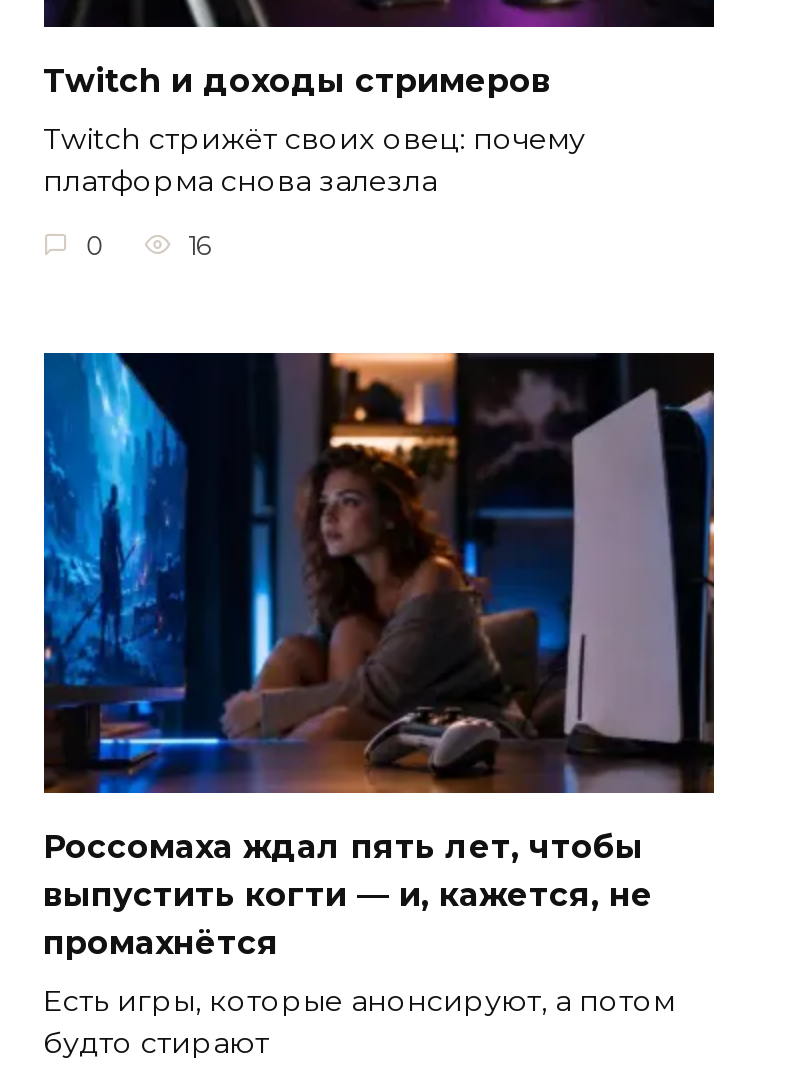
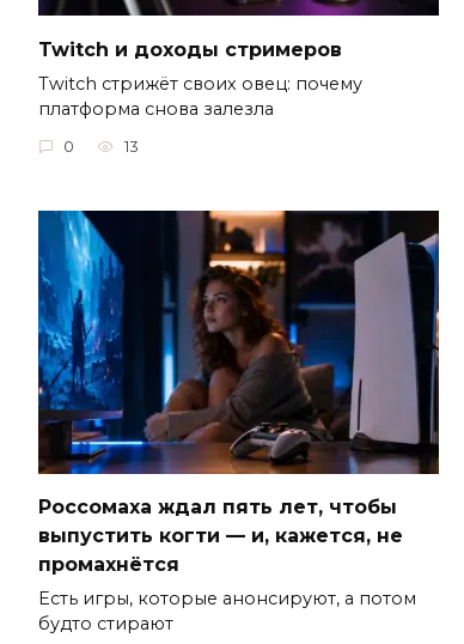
[188,230,212,260] 16 -> [124,138,139,156] 13

